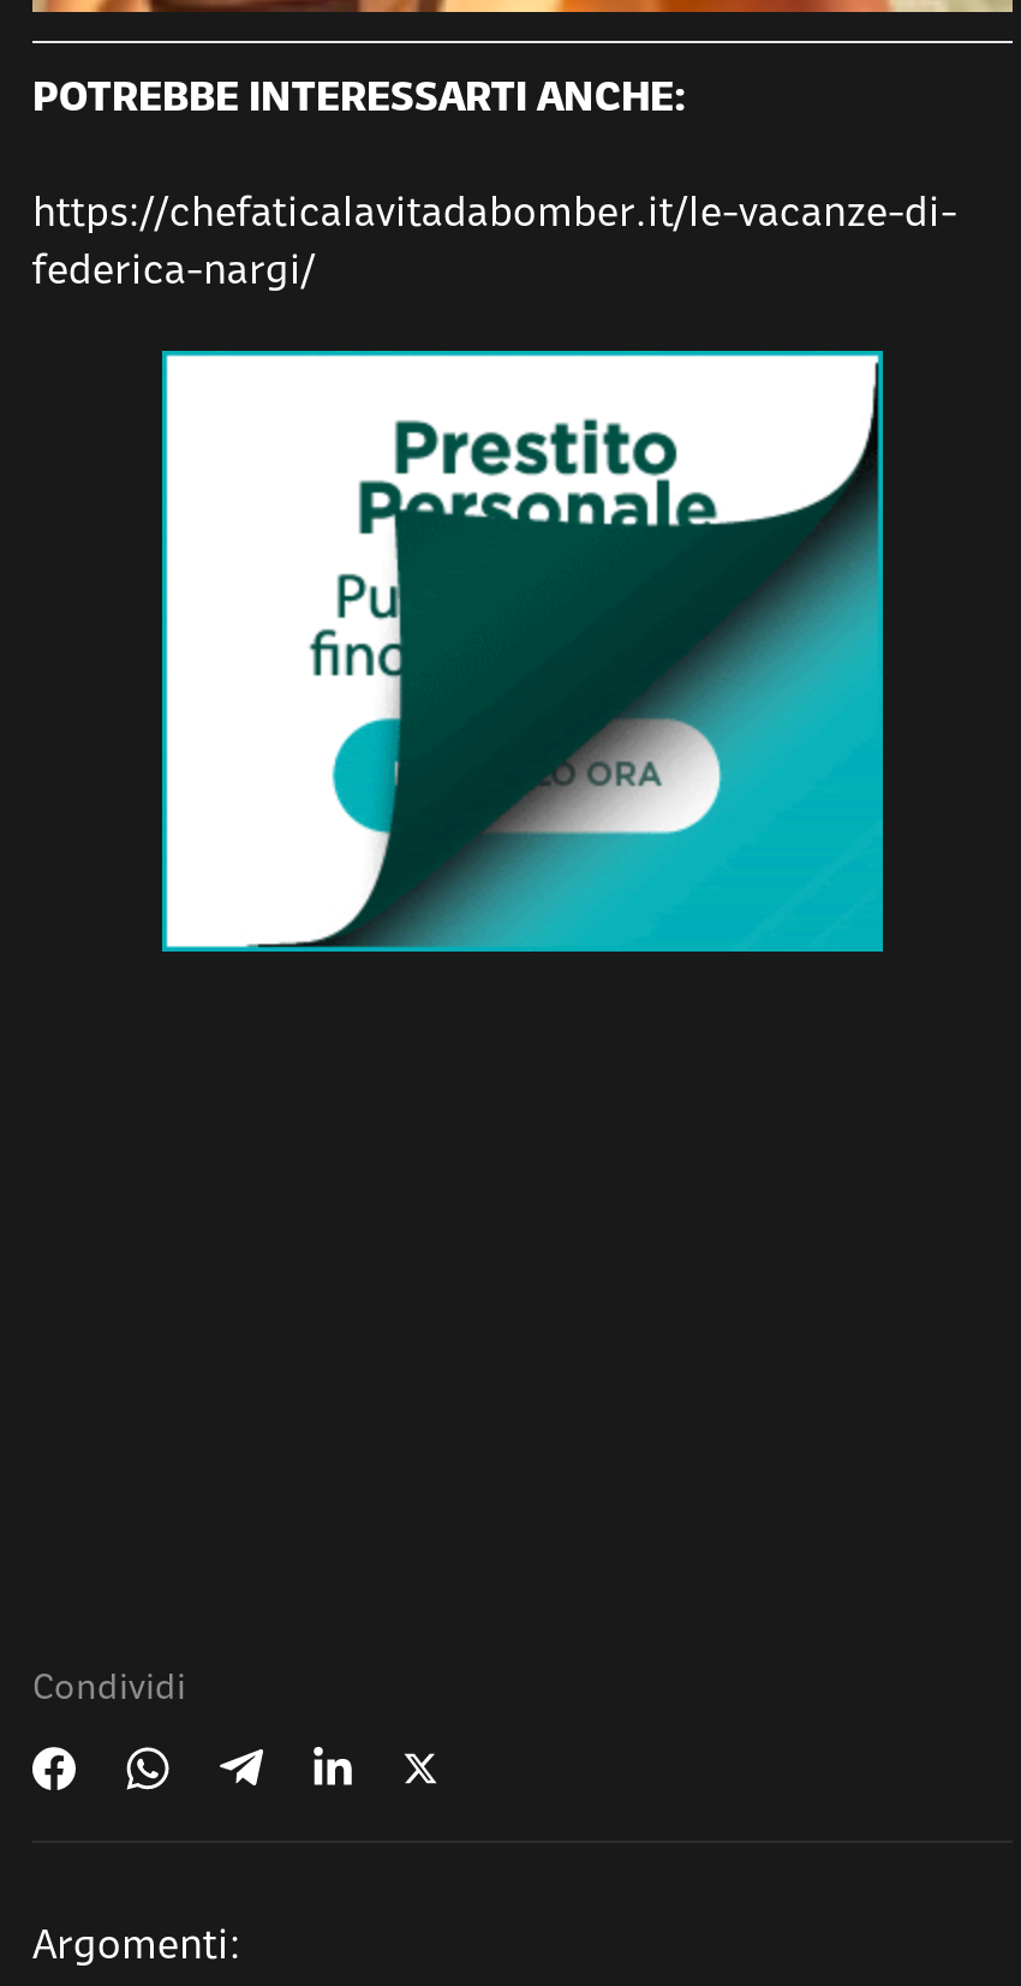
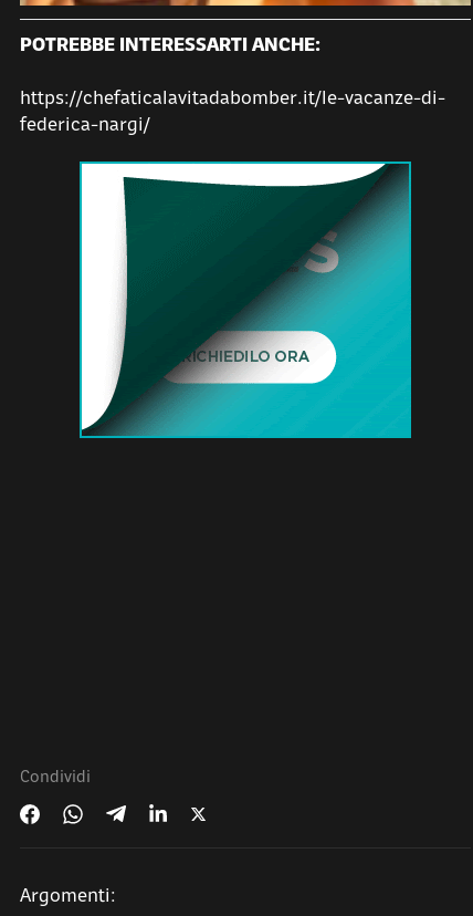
[165,353,880,949] [image] -> [82,163,410,437] [image]

